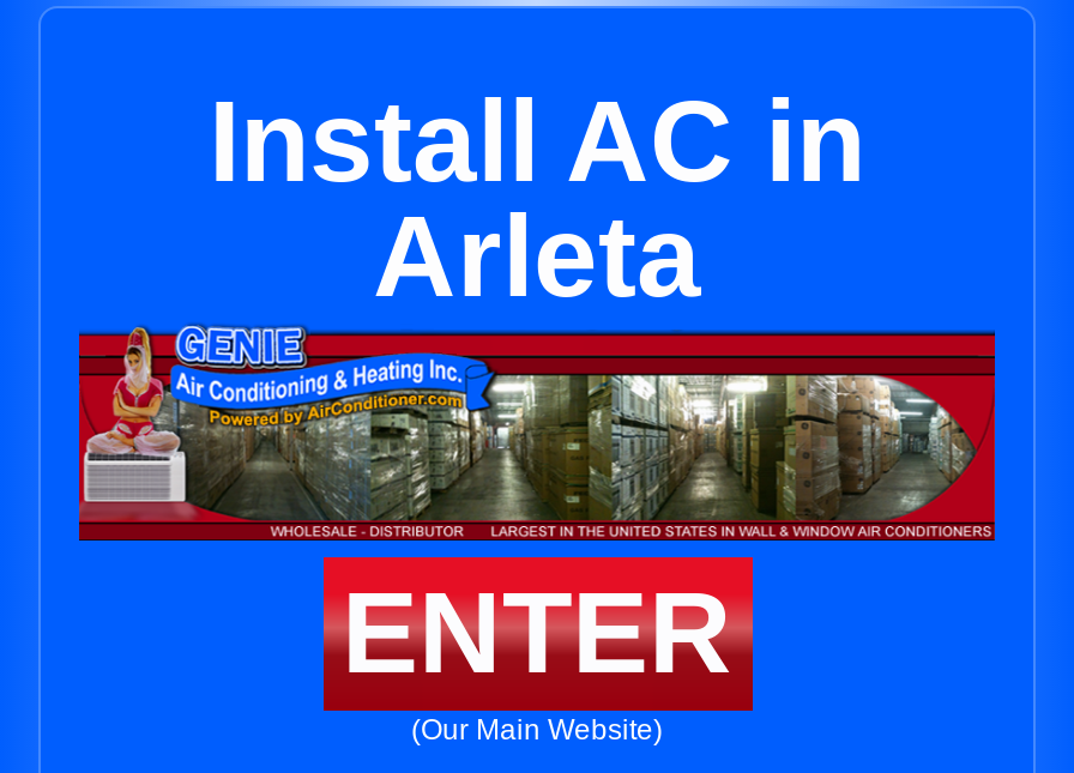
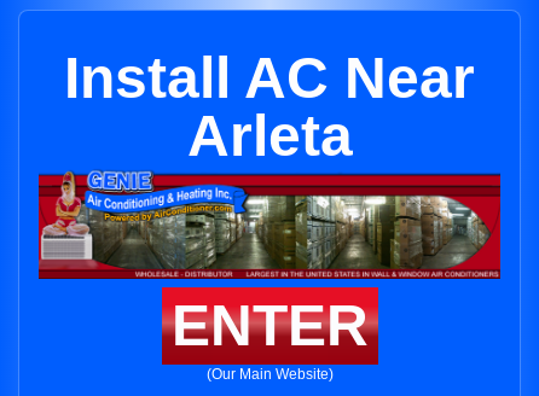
[209,78,865,205] Install AC in -> [64,46,475,110] Install AC Near

